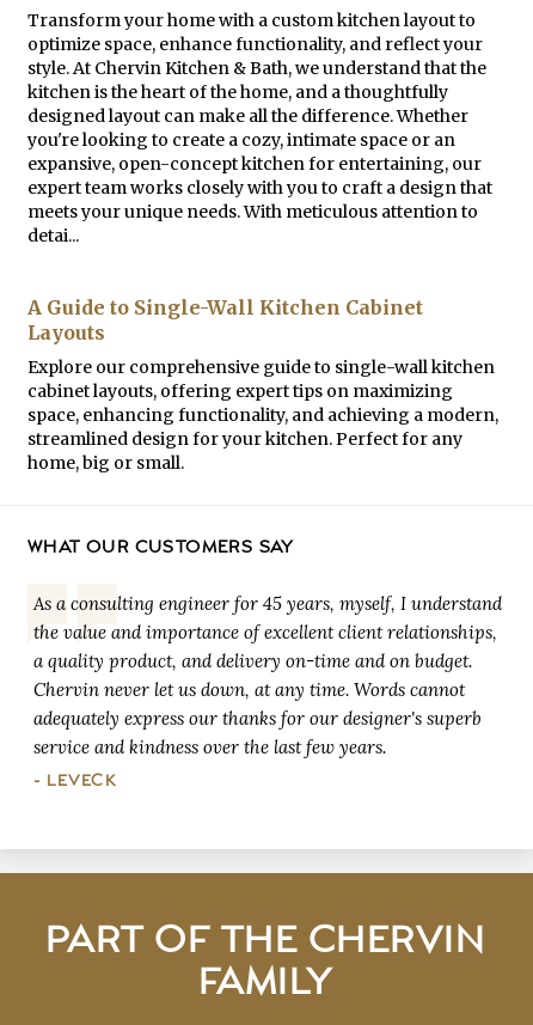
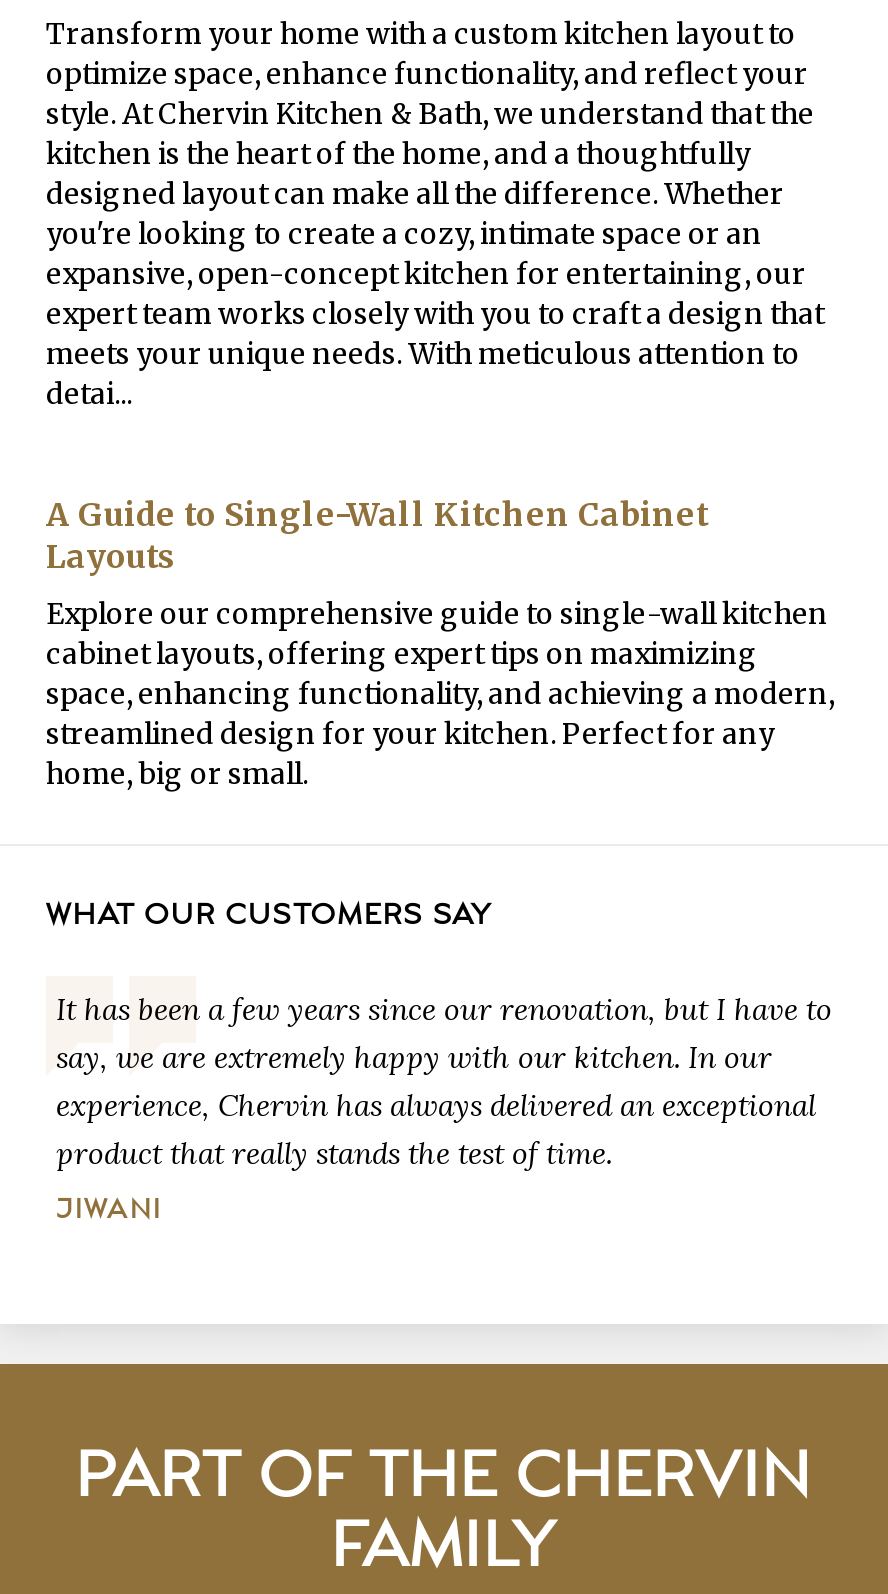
[33,592,502,759] As a consulting engineer for 45 years, myself, I understand | the value and importance of excellent client relationships, | a quality product, and delivery on-time and on budget. | Chervin never let us down, at any time. Words cannot | adequately express our thanks for our designer's superb | service and kindness over the last few years. -> [56,990,832,1172] It has been a few years since our renovation, but I have to | say, we are extremely happy with our kitchen. In our | experience, Chervin has always delivered an exceptional | product that really stands the test of time.
[33,773,116,790] - LEVECK -> [56,1196,162,1224] JIWANI

